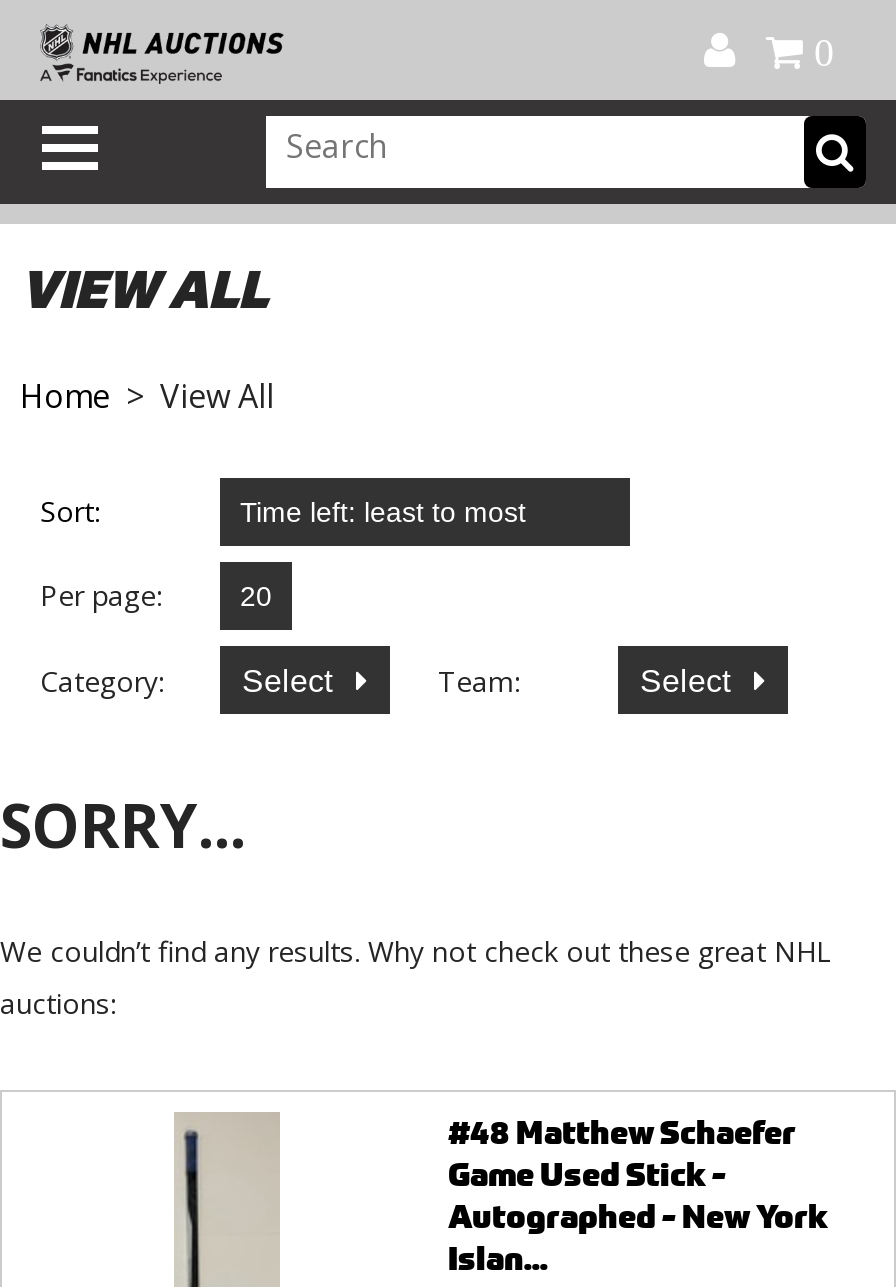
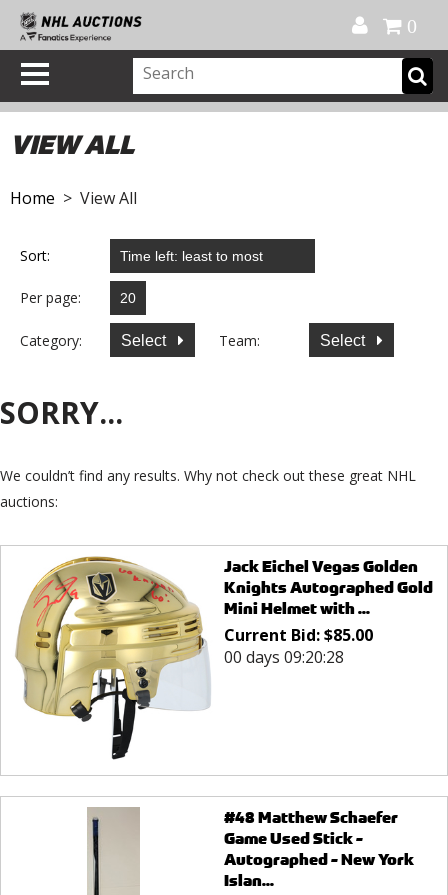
none -> [15,556,433,760] [image] | Jack Eichel Vegas Golden | Knights Autographed Gold | Mini Helmet with ... | Current Bid: $85.00 | 00 days 09:20:28

